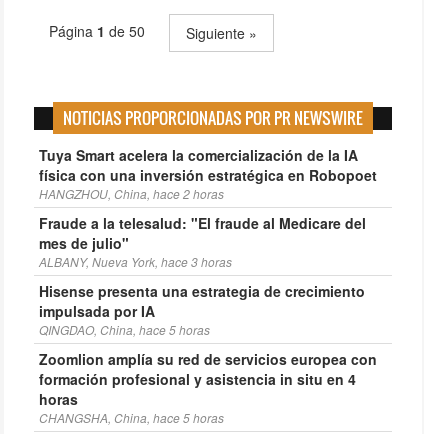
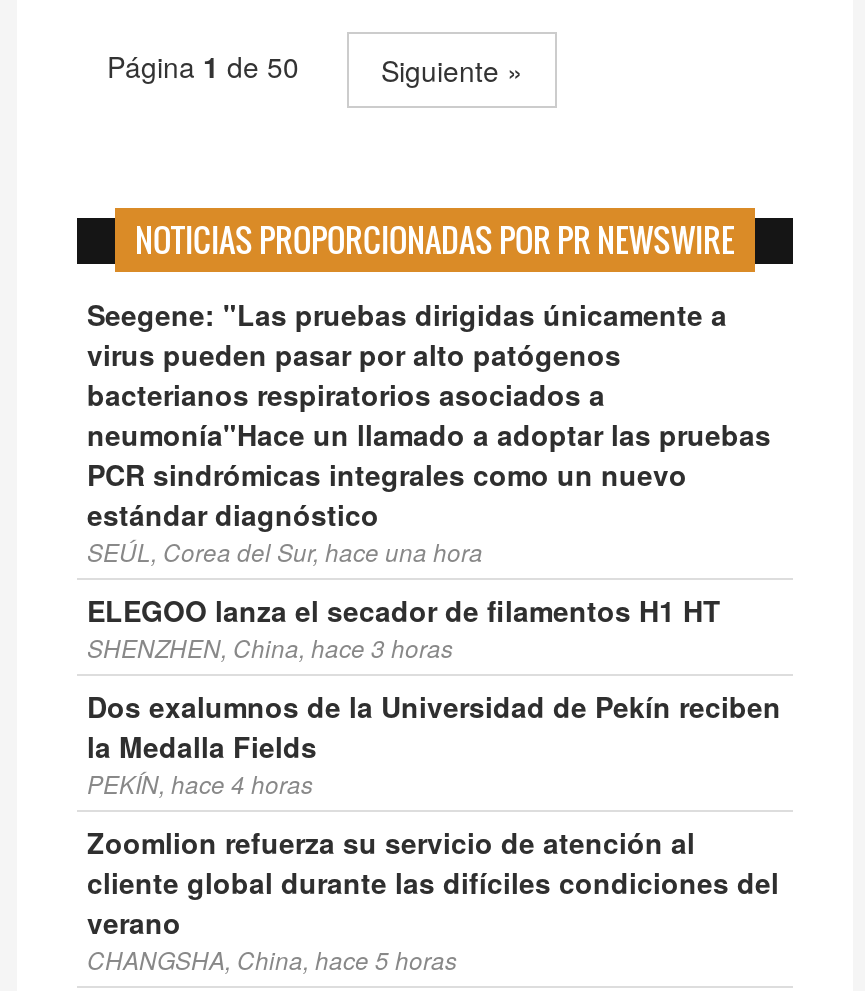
[39,145,377,202] Tuya Smart acelera la comercialización de la IA | física con una inversión estratégica en Robopoet | HANGZHOU, China, hace 2 horas -> [87,294,771,568] Seegene: "Las pruebas dirigidas únicamente a | virus pueden pasar por alto patógenos | bacterianos respiratorios asociados a | neumonía"Hace un llamado a adoptar las pruebas | PCR sindrómicas integrales como un nuevo | estándar diagnóstico | SEÚL, Corea del Sur, hace una hora
[39,213,366,270] Fraude a la telesalud: "El fraude al Medicare del | mes de julio" | ALBANY, Nueva York, hace 3 horas -> [87,590,721,664] ELEGOO lanza el secador de filamentos H1 HT | SHENZHEN, China, hace 3 horas
[39,281,365,338] Hisense presenta una estrategia de crecimiento | impulsada por IA | QINGDAO, China, hace 5 horas -> [87,686,781,800] Dos exalumnos de la Universidad de Pekín reciben | la Medalla Fields | PEKÍN, hace 4 horas
[39,349,377,409] Zoomlion amplía su red de servicios europea con | formación profesional y asistencia in situ en 4 | horas -> [87,822,779,942] Zoomlion refuerza su servicio de atención al | cliente global durante las difíciles condiciones del | verano

